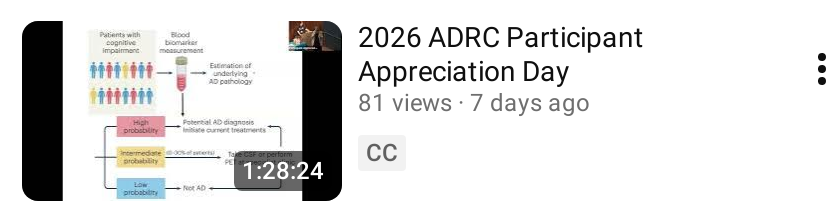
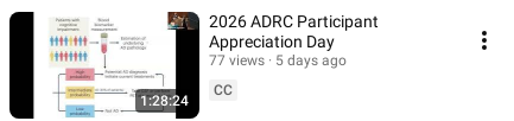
[358,89,452,117] 81 views -> [209,52,265,69] 77 views
[470,89,590,117] 7 days ago -> [275,52,347,69] 5 days ago

